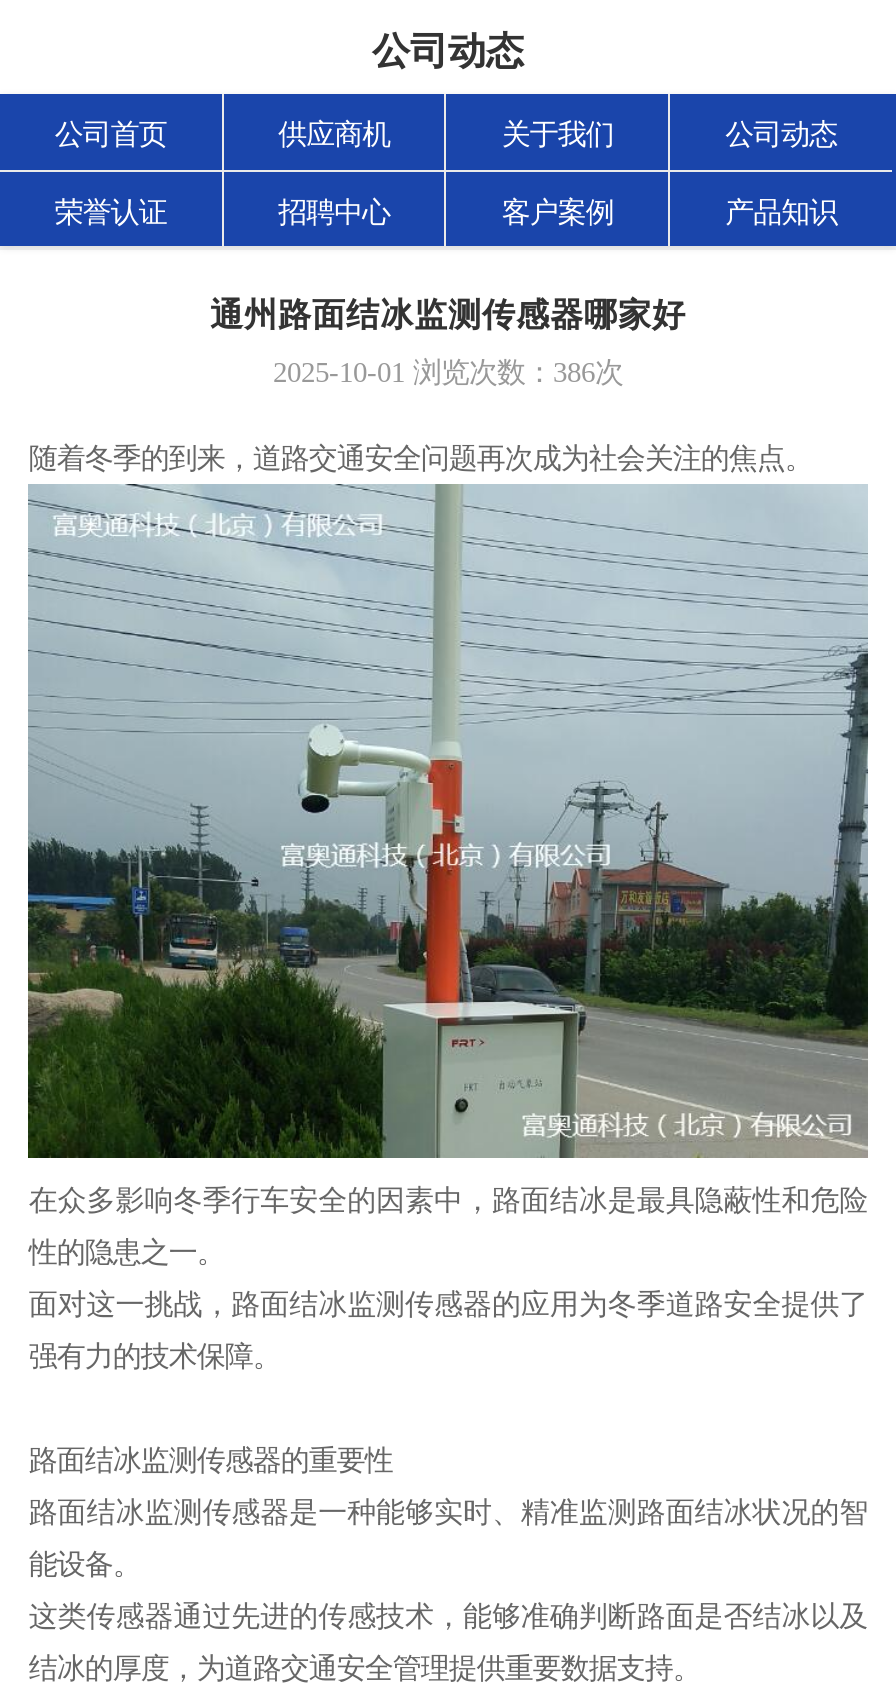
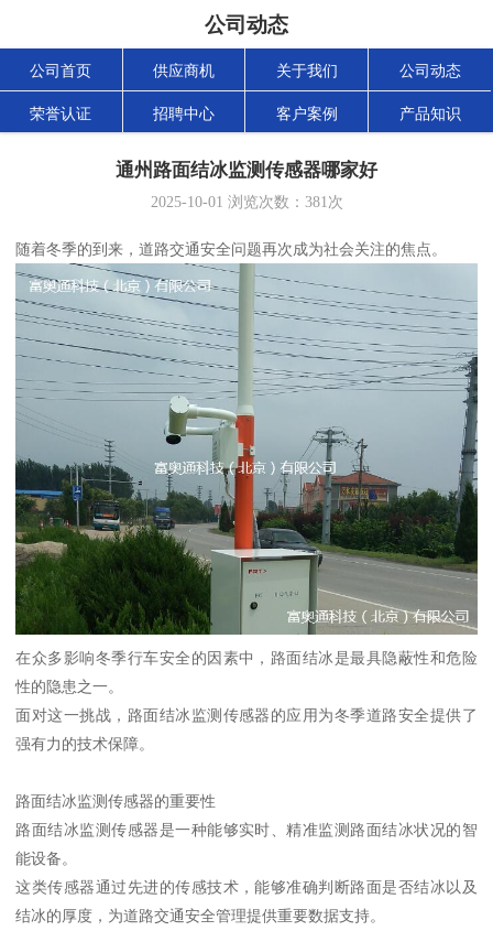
[273,357,623,389] 2025-10-01浏览次数：386次 -> [150,193,343,211] 2025-10-01浏览次数：381次

